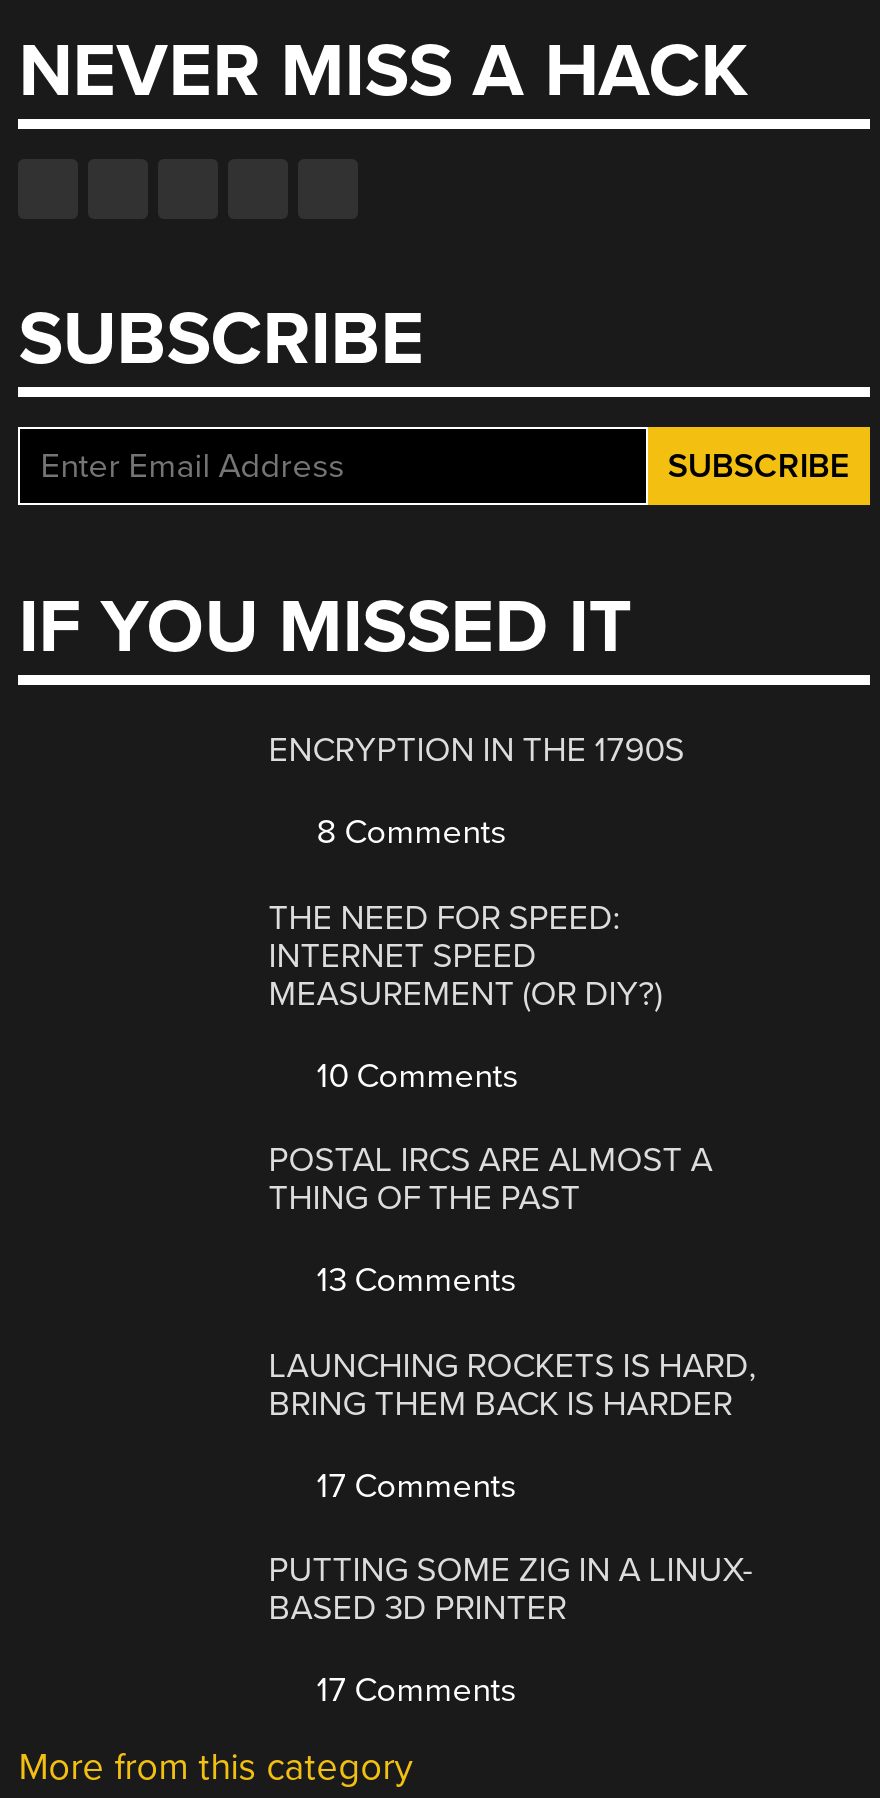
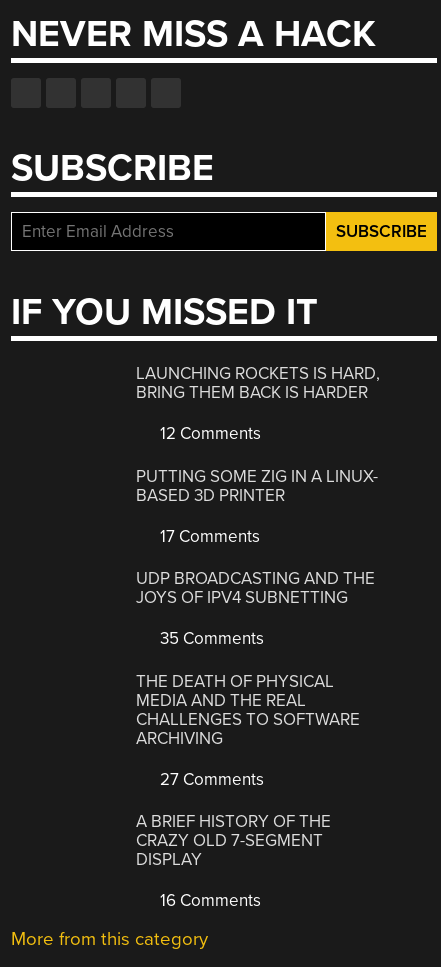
[268,729,712,1301] ENCRYPTION IN THE 1790S | 8 Comments | THE NEED FOR SPEED: | INTERNET SPEED | MEASUREMENT (OR DIY?) | 10 Comments | POSTAL IRCS ARE ALMOST A | THING OF THE PAST | 13 Comments -> none
moved [268,1344,756,1424] -> [136,363,380,403]: LAUNCHING ROCKETS IS HARD, | BRING THEM BACK IS HARDER
[308,1464,516,1506] 17 Comments -> [156,423,261,444] 12 Comments
moved [268,1549,752,1711] -> [136,466,378,547]: PUTTING SOME ZIG IN A LINUX- | BASED 3D PRINTER | 17 Comments
none -> [136,568,375,911] UDP BROADCASTING AND THE | JOYS OF IPV4 SUBNETTING | 35 Comments | THE DEATH OF PHYSICAL | MEDIA AND THE REAL | CHALLENGES TO SOFTWARE | ARCHIVING | 27 Comments | A BRIEF HISTORY OF THE | CRAZY OLD 7-SEGMENT | DISPLAY | 16 Comments

